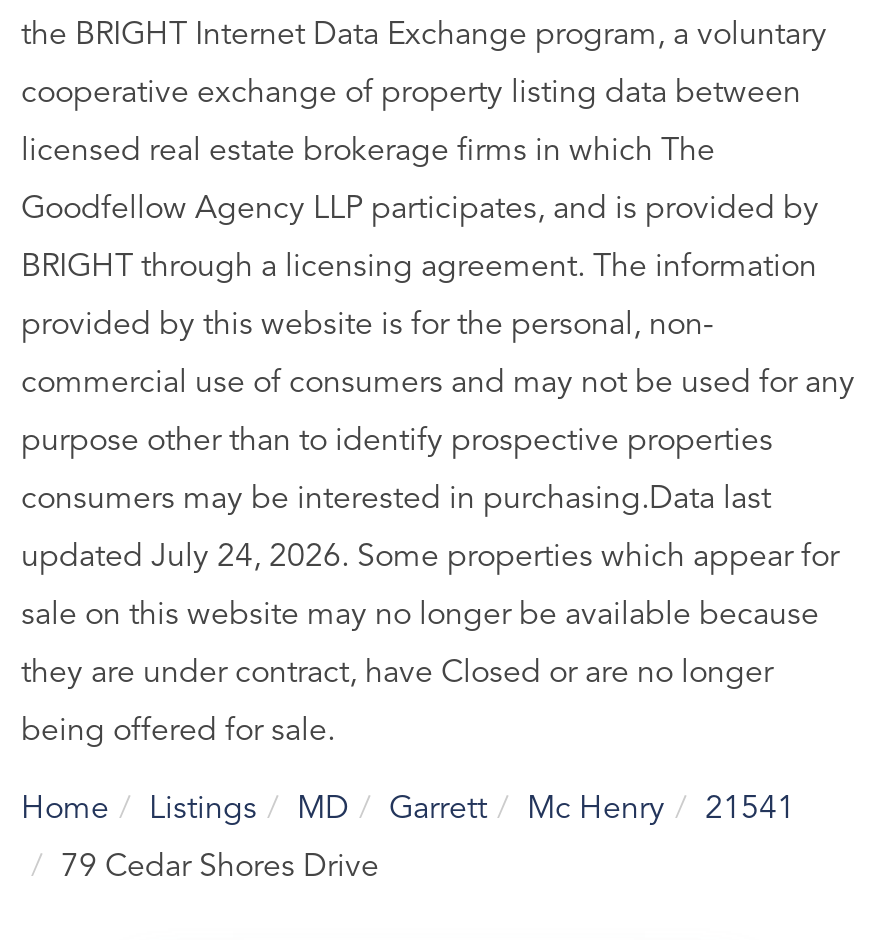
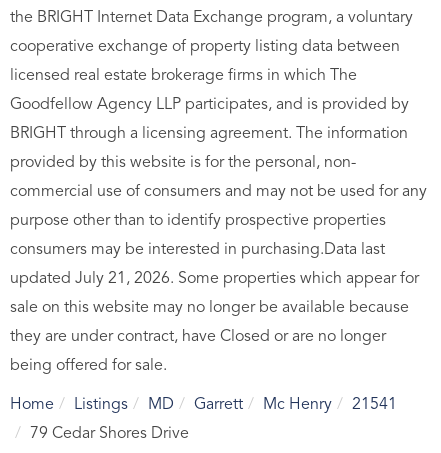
[21,541,839,573] updated July 24, 2026. Some properties which appear for -> [10,271,419,287] updated July 21, 2026. Some properties which appear for

